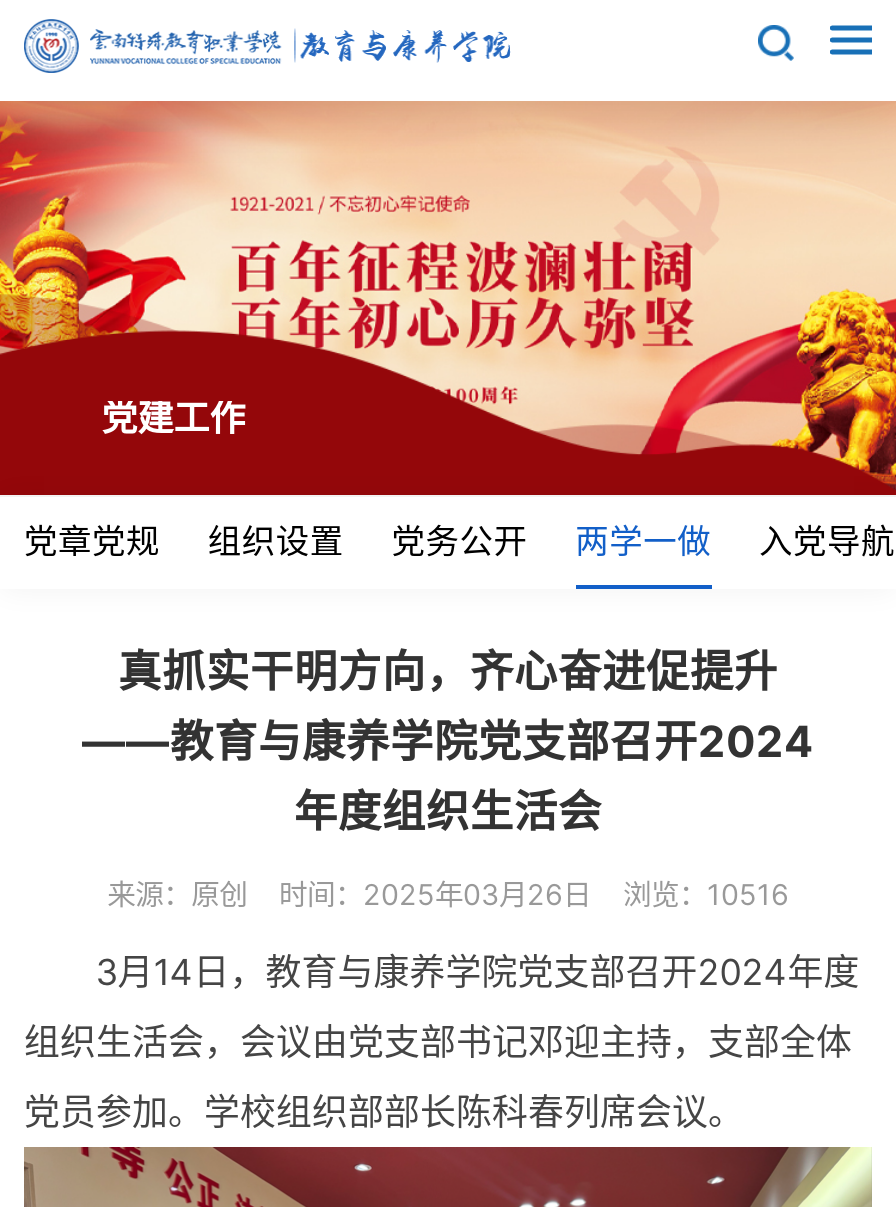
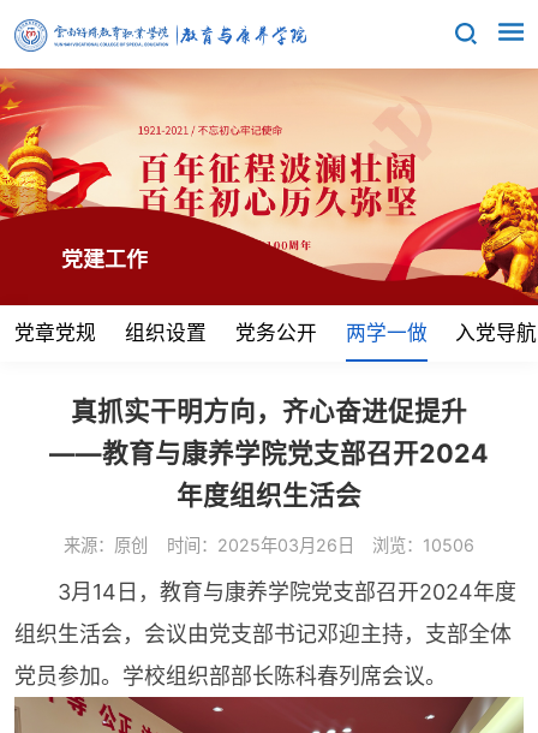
[107,877,789,911] 来源：原创 时间：2025年03月26日 浏览：10516 -> [63,535,475,555] 来源：原创 时间：2025年03月26日 浏览：10506

